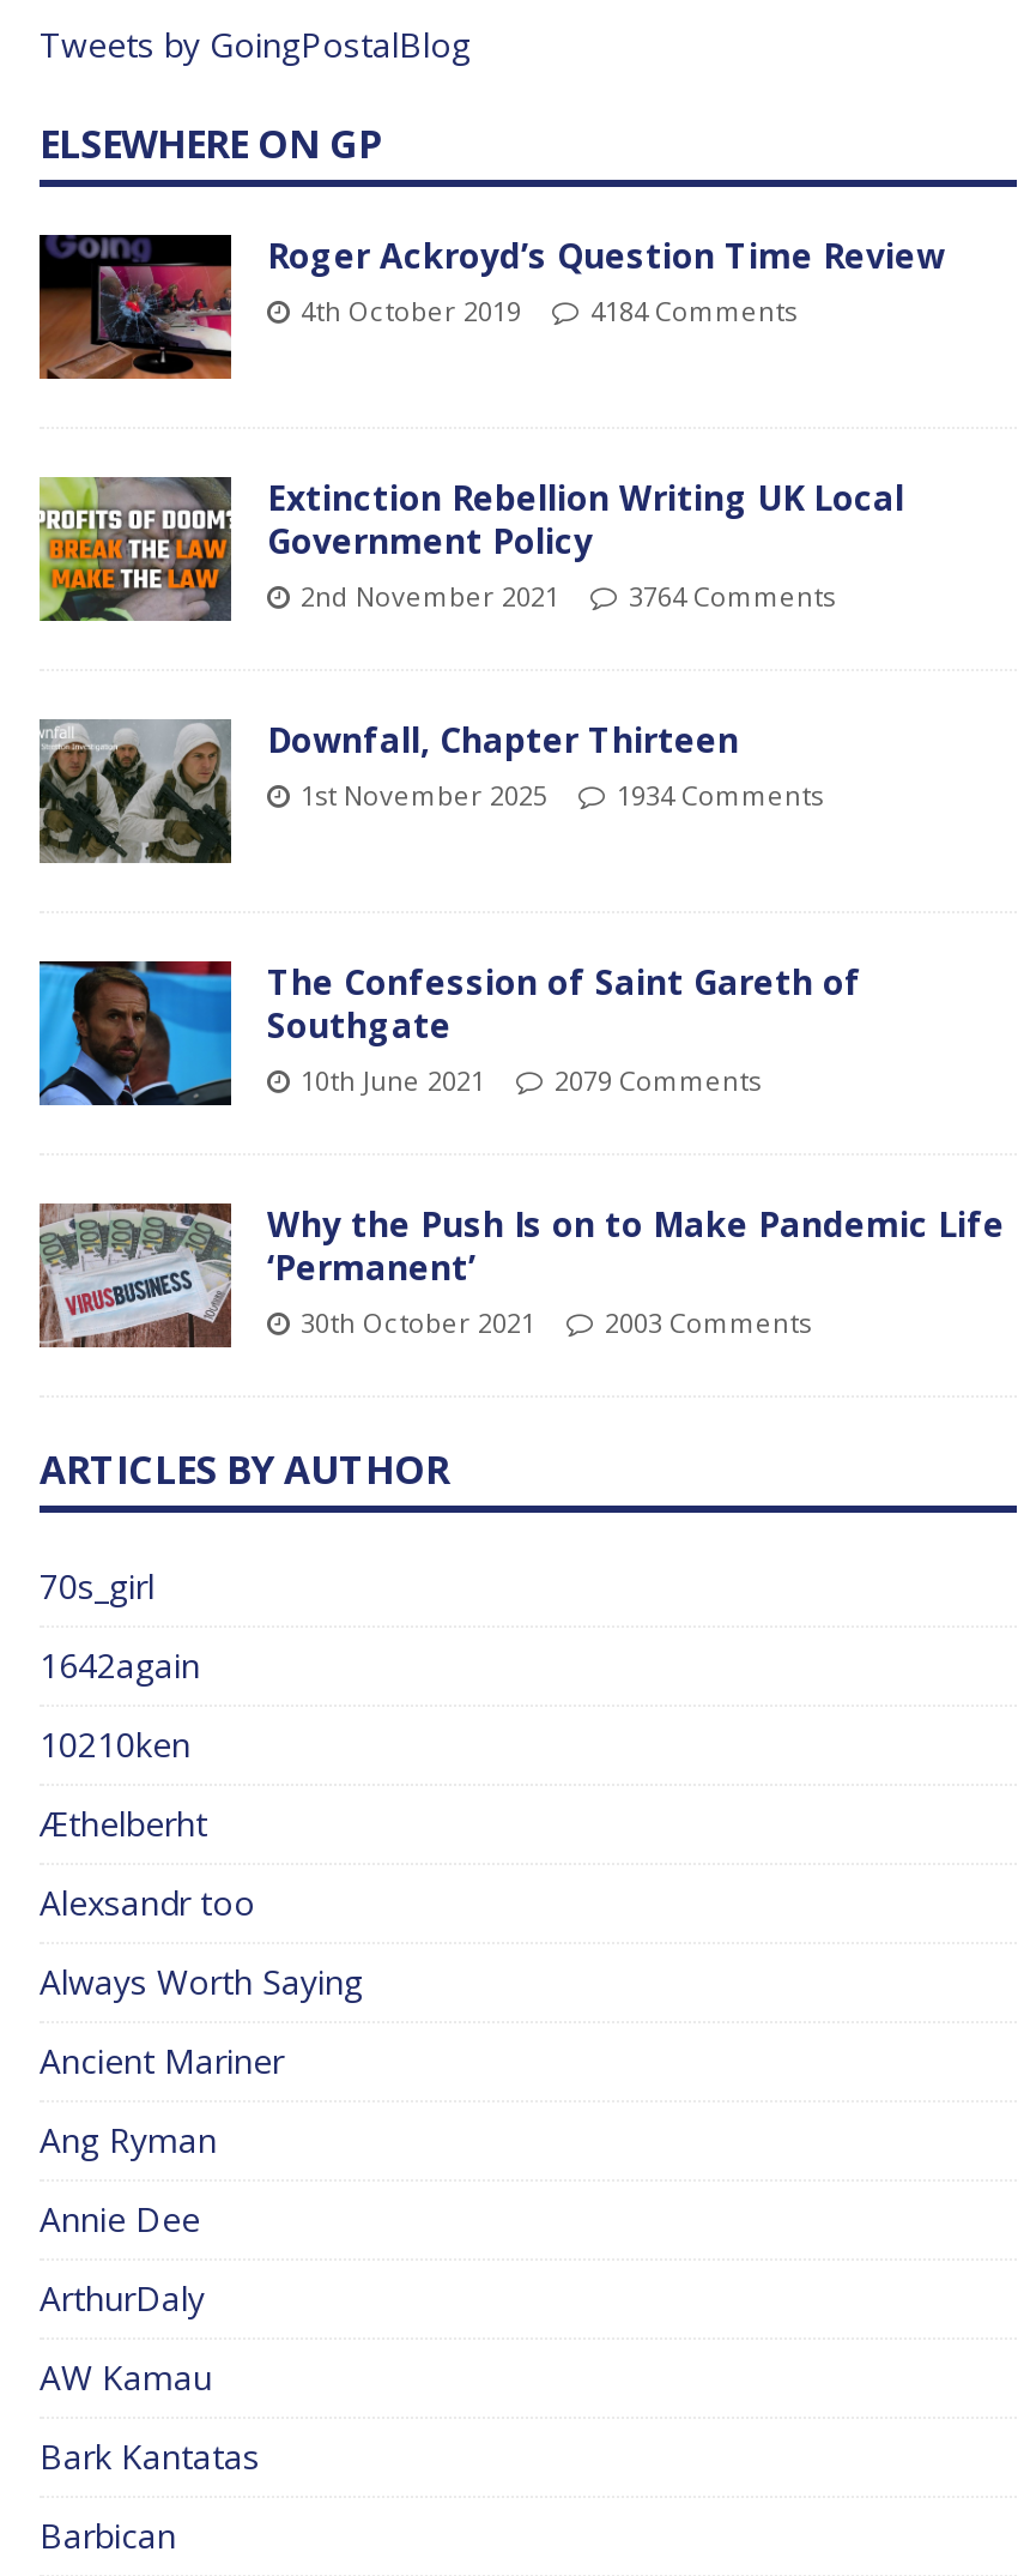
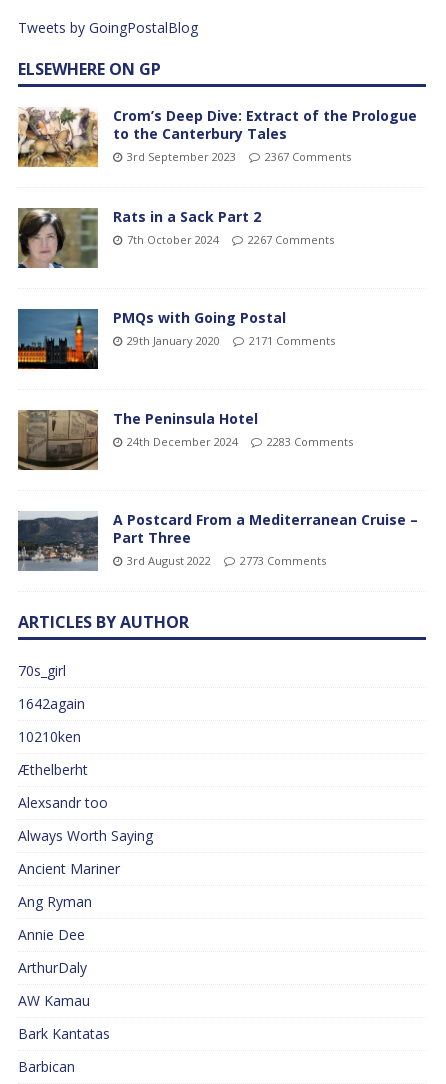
[37,231,945,381] [image] | Roger Ackroyd’s Question Time Review | 4th October 2019 | 4184 Comments -> [17,105,417,168] [image] | Crom’s Deep Dive: Extract of the Prologue | to the Canterbury Tales | 3rd September 2023 | 2367 Comments
[40,474,904,623] [image] | Extinction Rebellion Writing UK Local | Government Policy | 2nd November 2021 | 3764 Comments -> [17,207,334,269] [image] | Rats in a Sack Part 2 | 7th October 2024 | 2267 Comments
[37,716,823,865] [image] | Downfall, Chapter Thirteen | 1st November 2025 | 1934 Comments -> [17,308,335,370] [image] | PMQs with Going Postal | 29th January 2020 | 2171 Comments
[37,958,861,1108] [image] | The Confession of Saint Gareth of | Southgate | 10th June 2021 | 2079 Comments -> [17,409,353,471] [image] | The Peninsula Hotel | 24th December 2024 | 2283 Comments
[37,1200,1005,1350] [image] | Why the Push Is on to Make Pandemic Life | ‘Permanent’ | 30th October 2021 | 2003 Comments -> [17,510,418,571] [image] | A Postcard From a Mediterranean Cruise – | Part Three | 3rd August 2022 | 2773 Comments

